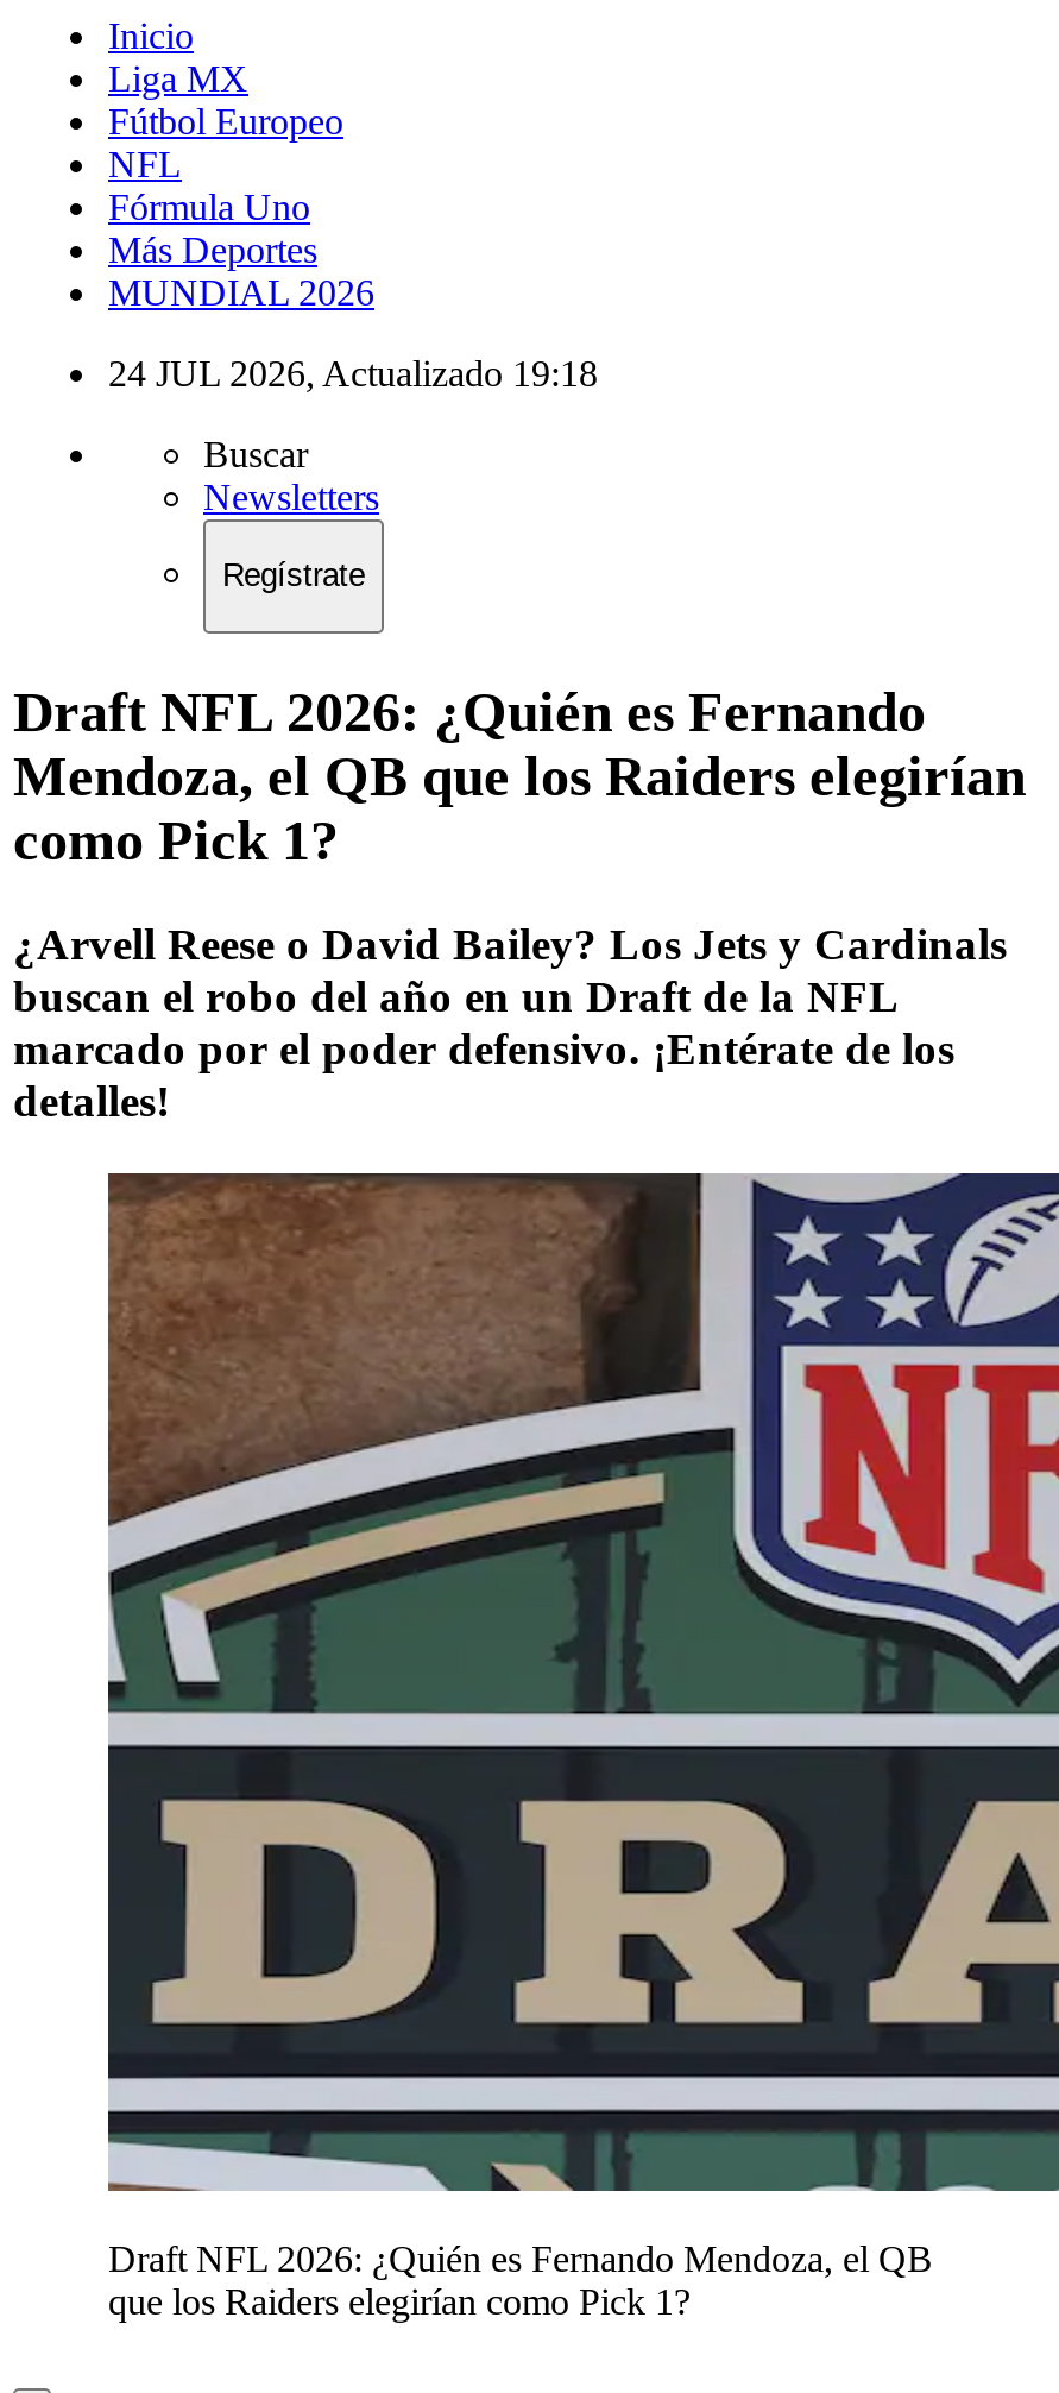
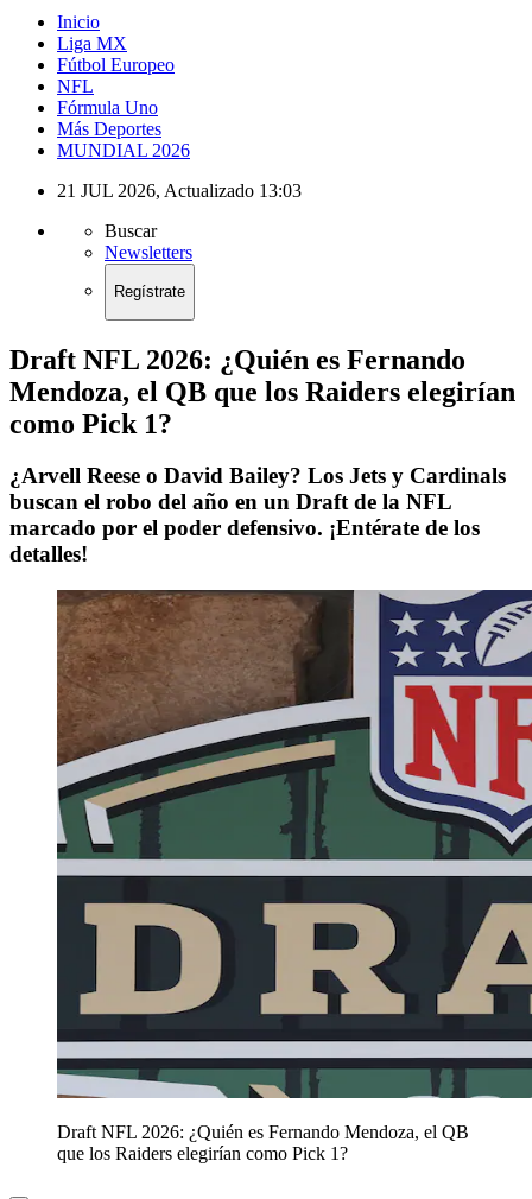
[108,353,598,393] 24 JUL 2026, Actualizado 19:18 -> [57,180,302,201] 21 JUL 2026, Actualizado 13:03

